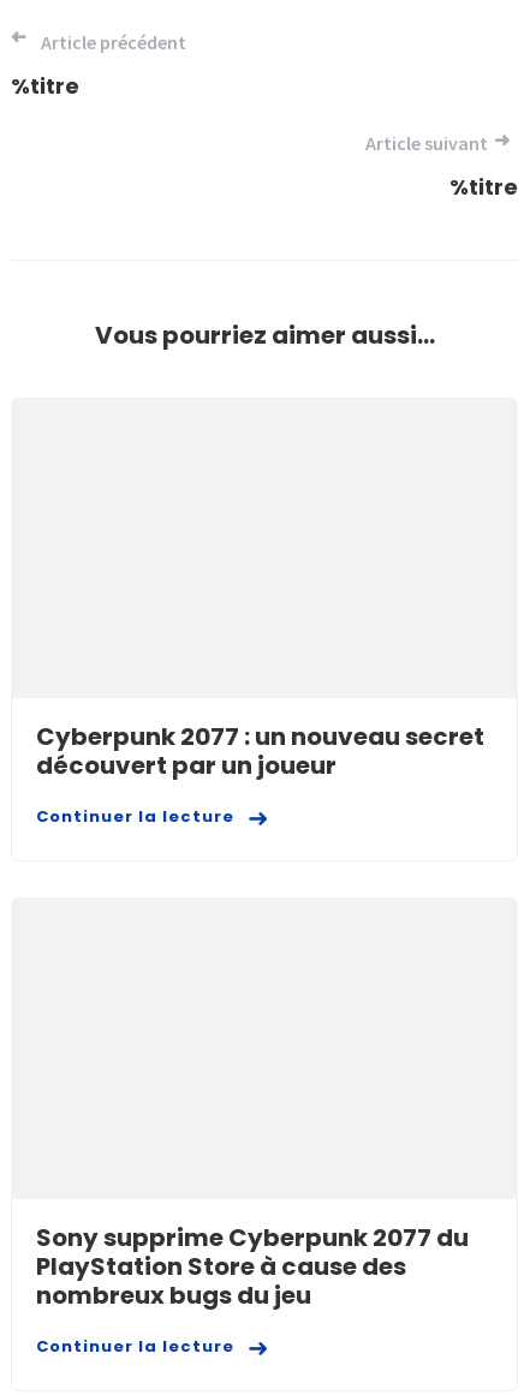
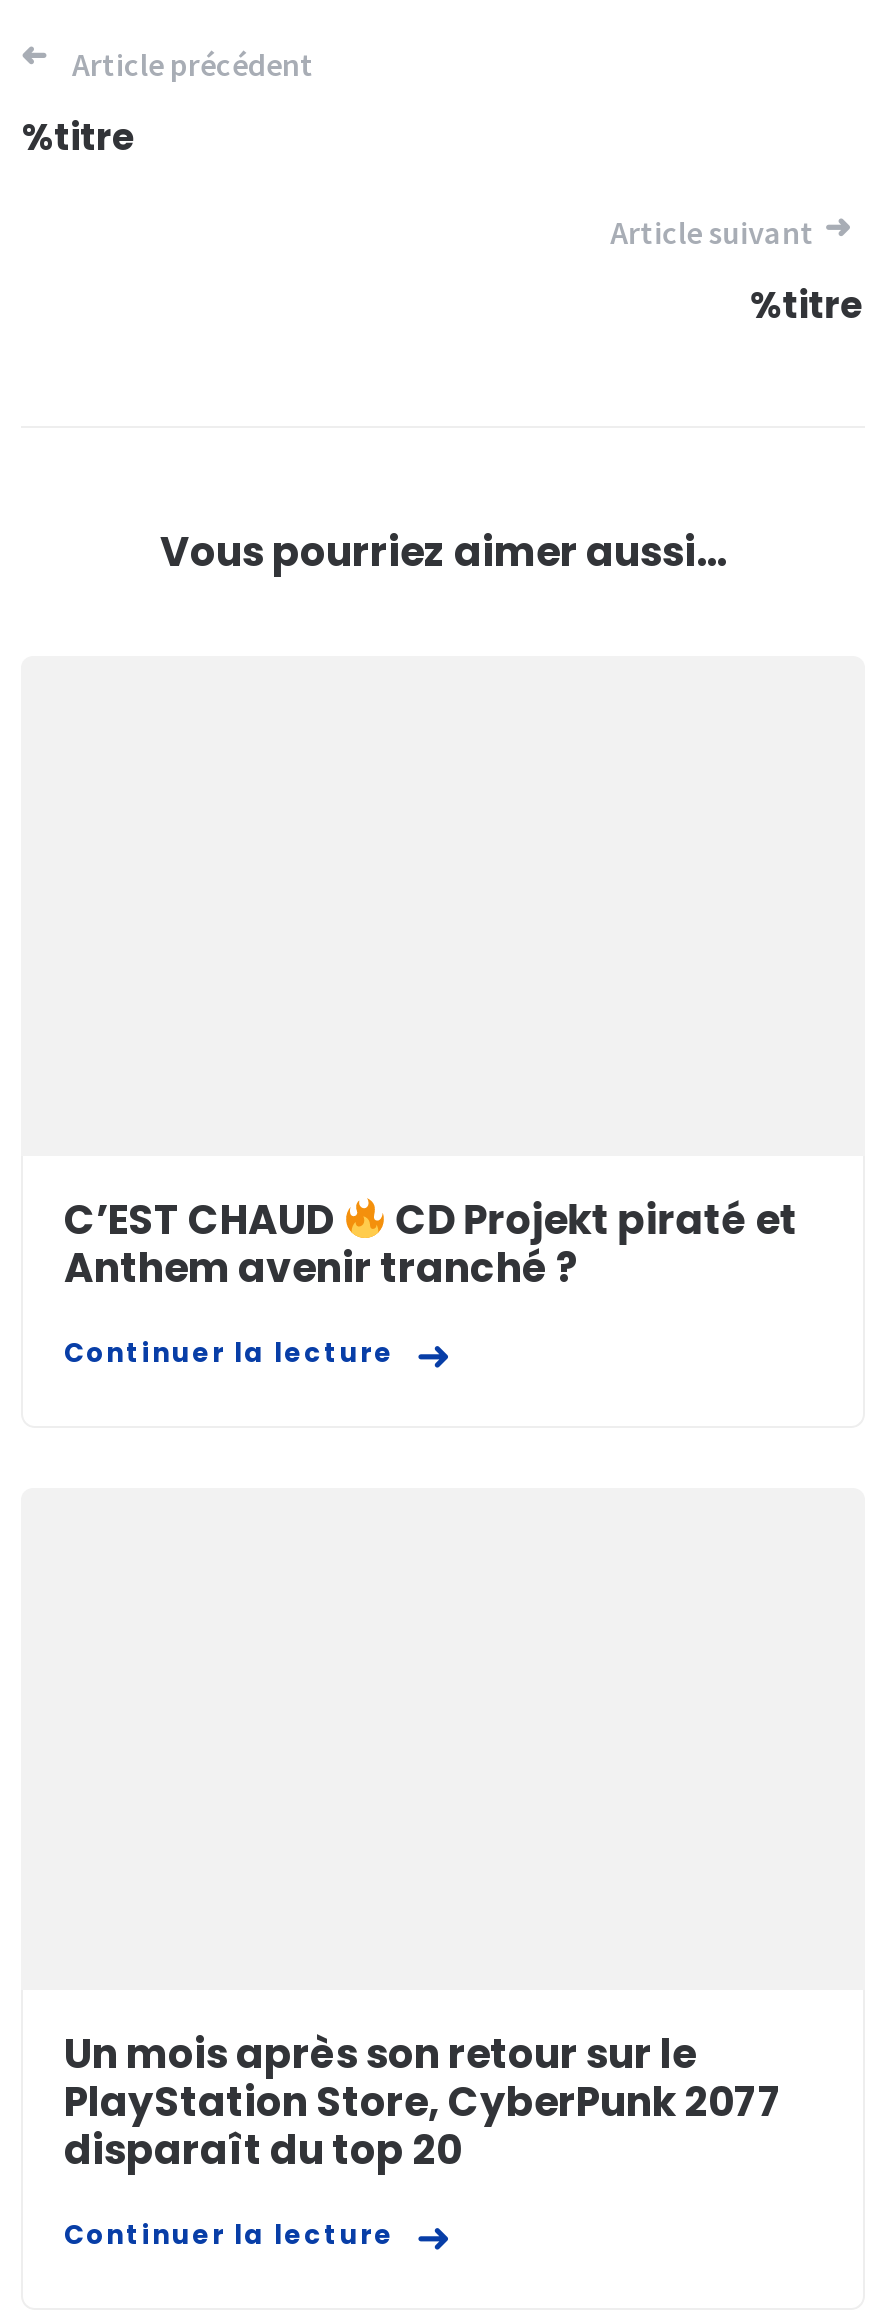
[37,720,485,783] Cyberpunk 2077 : un nouveau secret | découvert par un joueur -> [64,1193,797,1297] C’EST CHAUD | CD Projekt piraté et | Anthem avenir tranché ?
[37,1221,469,1312] Sony supprime Cyberpunk 2077 du | PlayStation Store à cause des | nombreux bugs du jeu -> [64,2026,782,2178] Un mois après son retour sur le | PlayStation Store, CyberPunk 2077 | disparaît du top 20

